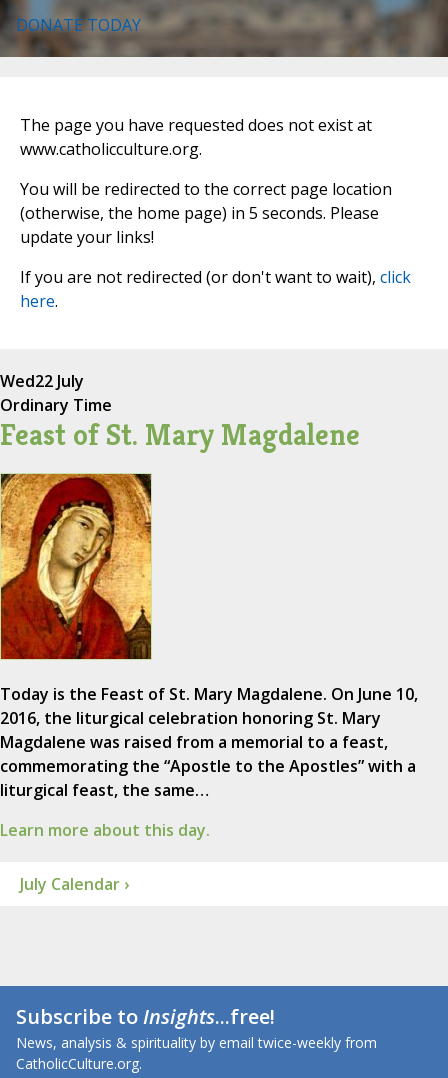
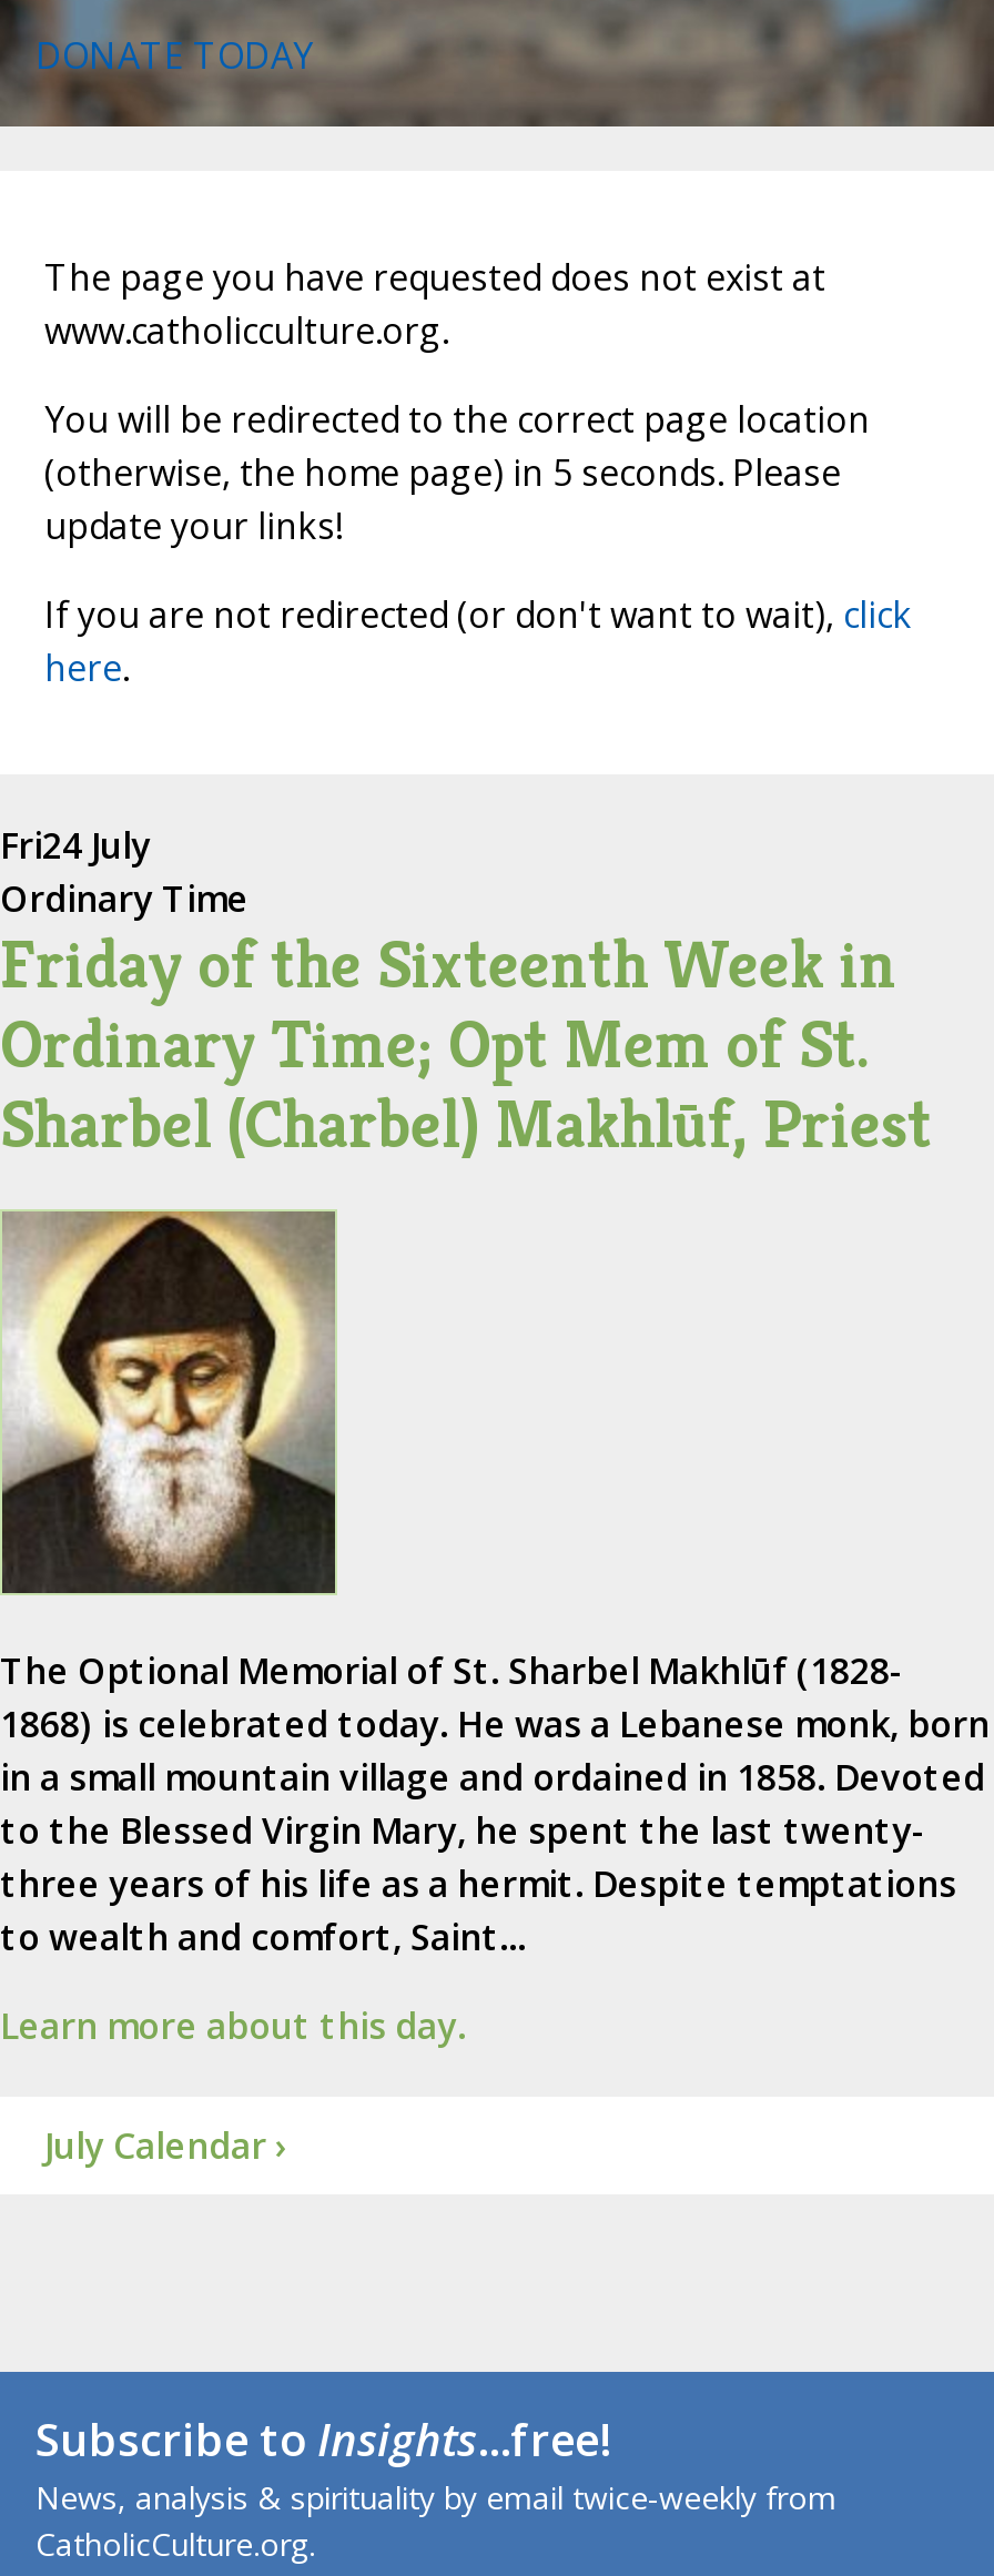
[0,370,84,392] Wed22 July -> [0,821,151,870] Fri24 July
[0,416,360,454] Feast of St. Mary Magdalene -> [0,923,932,1167] Friday of the Sixteenth Week in | Ordinary Time; Opt Mem of St. | Sharbel (Charbel) Makhlūf, Priest
[3,534,152,652] [image] -> [7,1209,337,1500] [image]
[0,683,418,801] Today is the Feast of St. Mary Magdalene. On June 10, | 2016, the liturgical celebration honoring St. Mary | Magdalene was raised from a memorial to a feast, | commemorating the “Apostle to the Apostles” with a | liturgical feast, the same… -> [0,1647,990,1962] The Optional Memorial of St. Sharbel Makhlūf (1828- | 1868) is celebrated today. He was a Lebanese monk, born | in a small mountain village and ordained in 1858. Devoted | to the Blessed Virgin Mary, he spent the last twenty- | three years of his life as a hermit. Despite temptations | to wealth and comfort, Saint…

